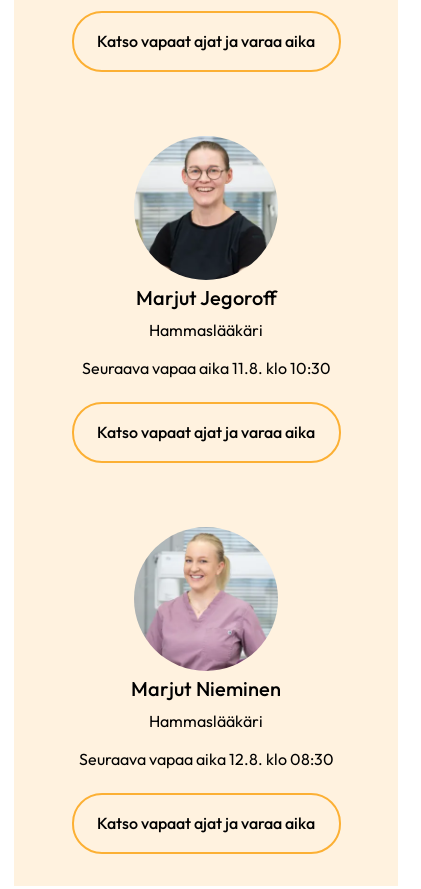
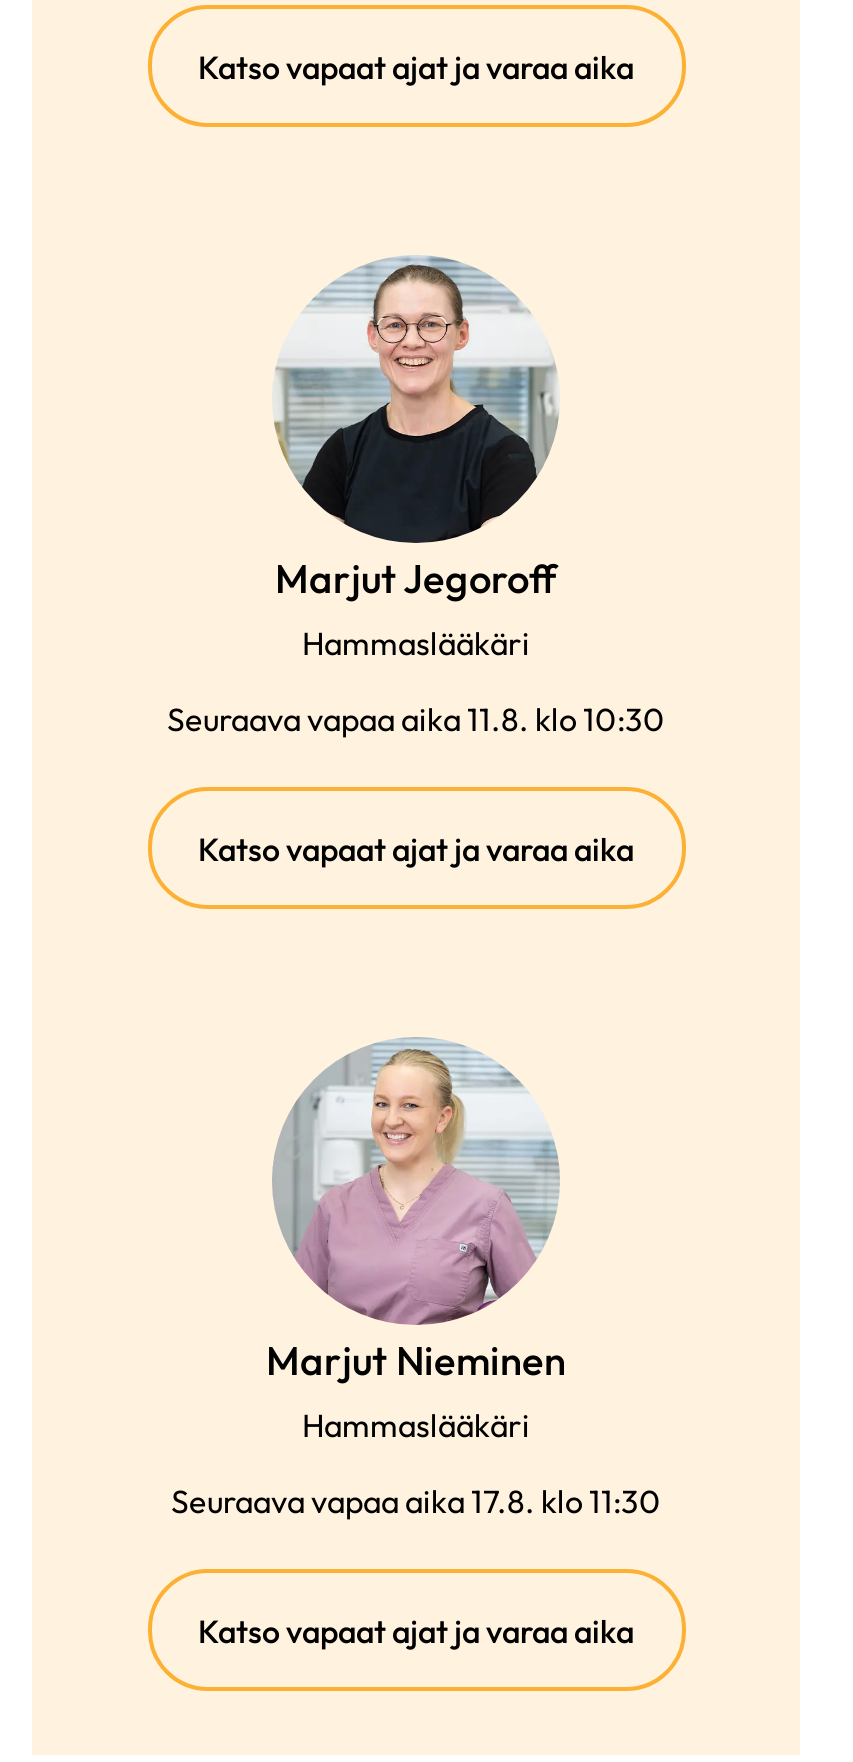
[78,748,333,768] Seuraava vapaa aika 12.8. klo 08:30 -> [171,1482,661,1522] Seuraava vapaa aika 17.8. klo 11:30

